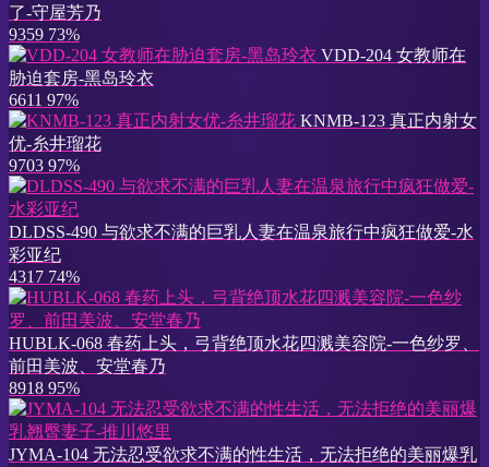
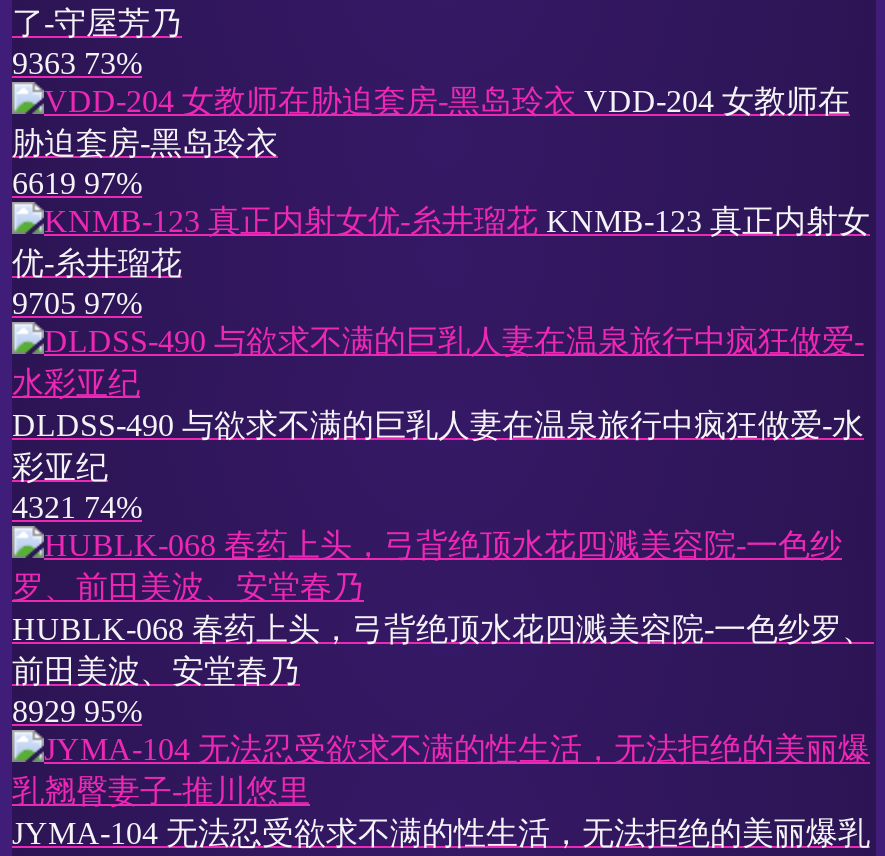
[9,25,80,43] 9359 73% -> [12,45,142,79] 9363 73%
[9,90,79,109] 6611 97% -> [12,165,142,199] 6619 97%
[9,156,80,174] 9703 97% -> [12,285,142,319] 9705 97%
[9,267,80,286] 4317 74% -> [12,489,142,523] 4321 74%
[9,378,80,397] 8918 95% -> [12,693,142,727] 8929 95%

